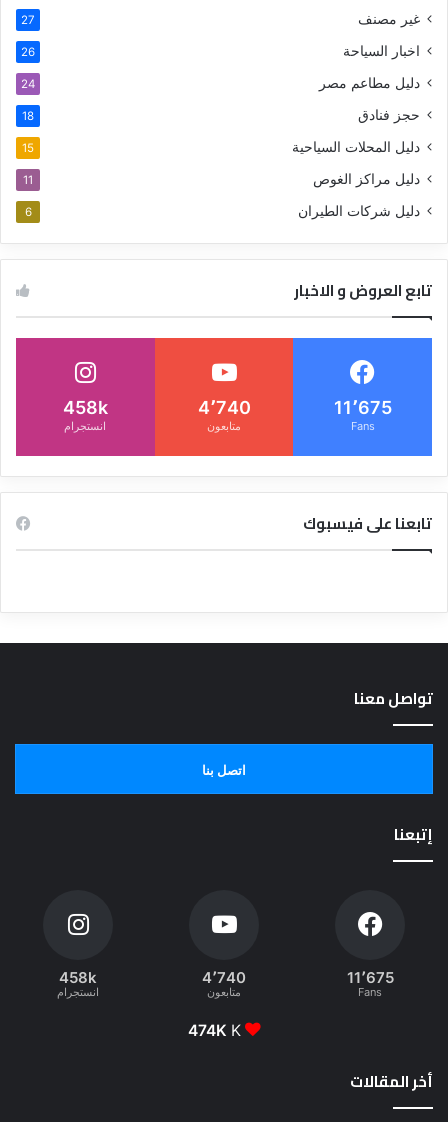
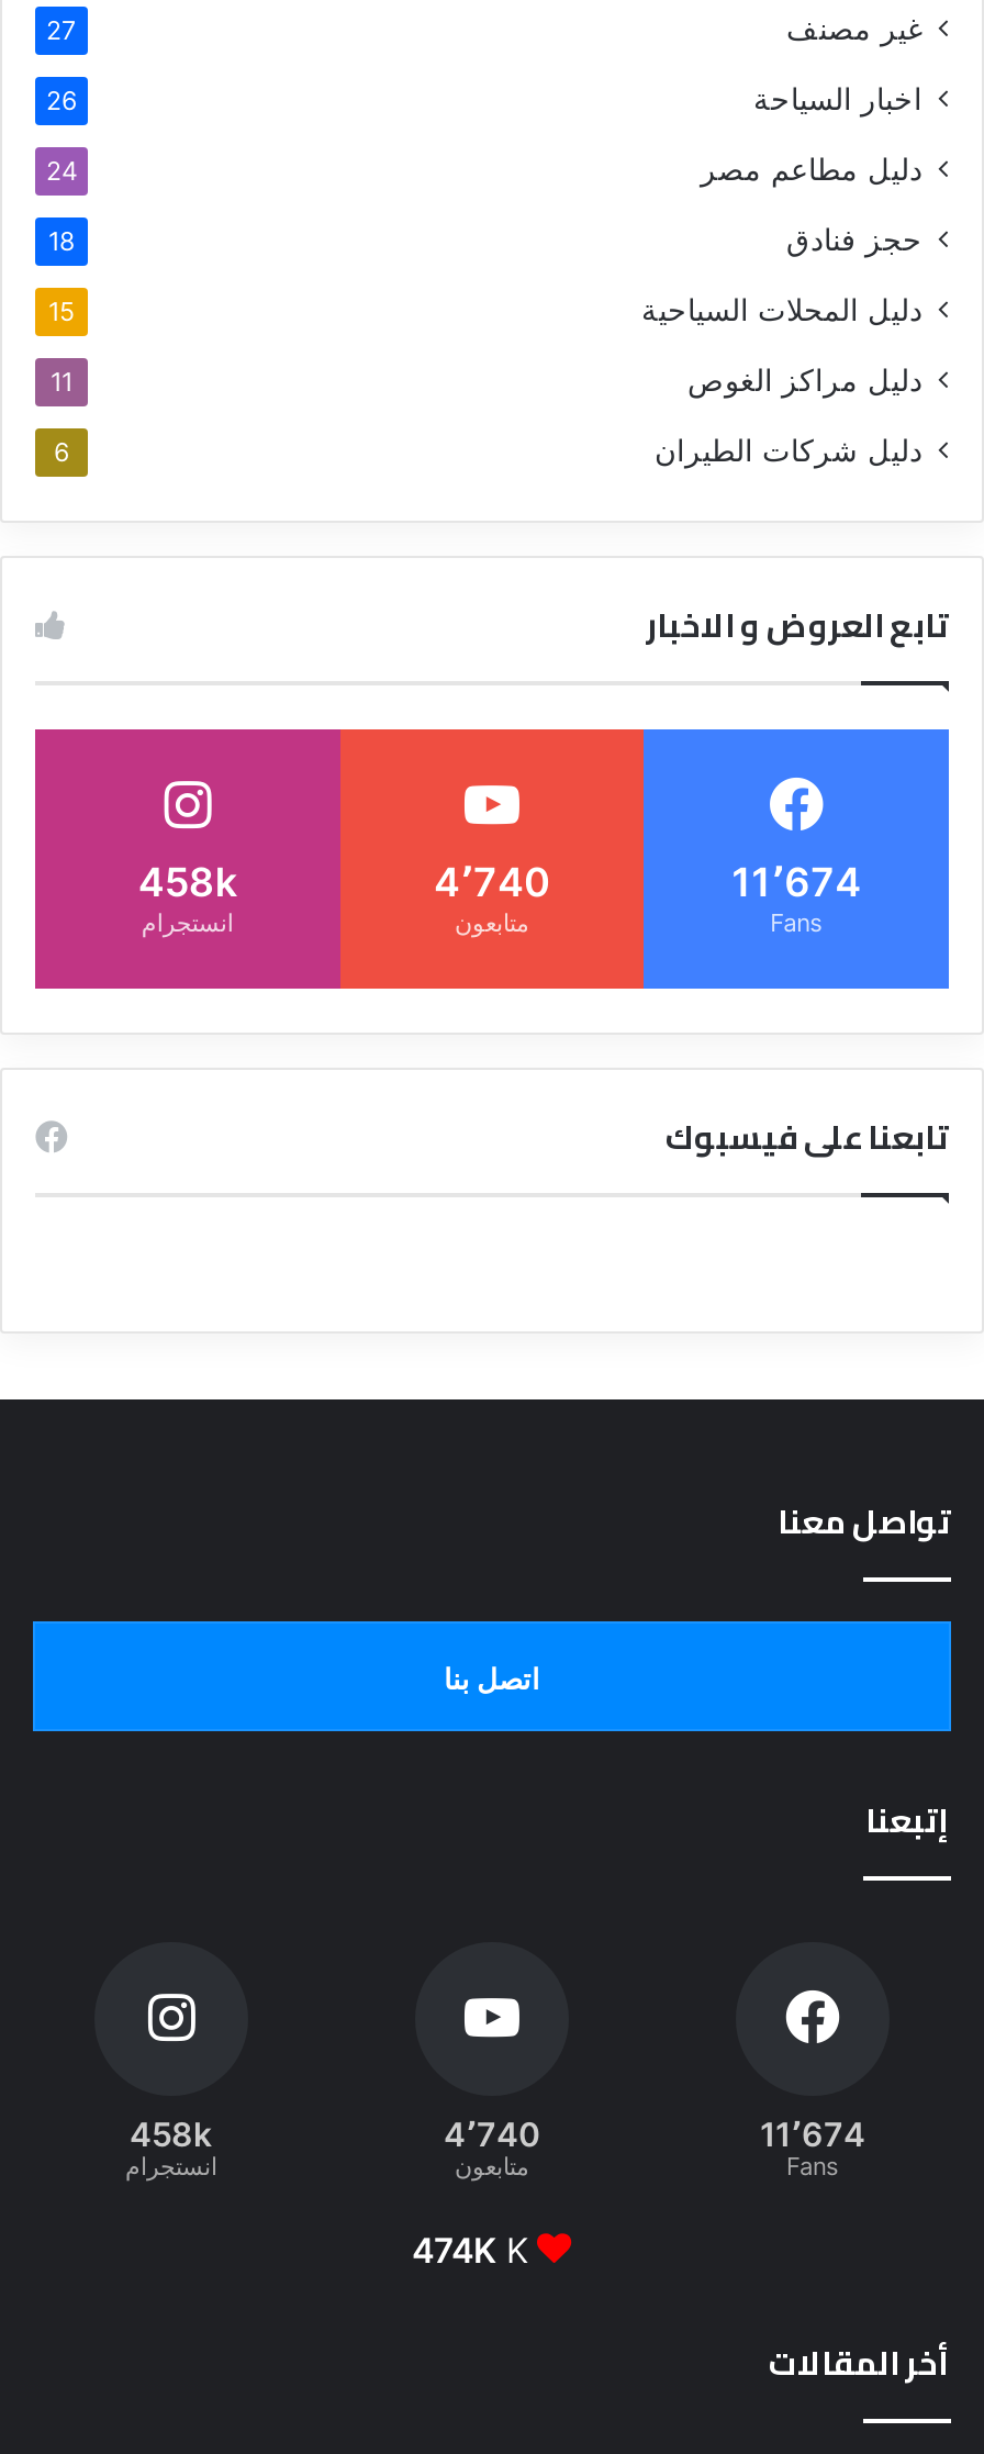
[334,397,392,418] 11٬675 -> [732,859,861,906] 11٬674
[346,968,393,987] 11٬675 -> [760,2114,865,2156] 11٬674

